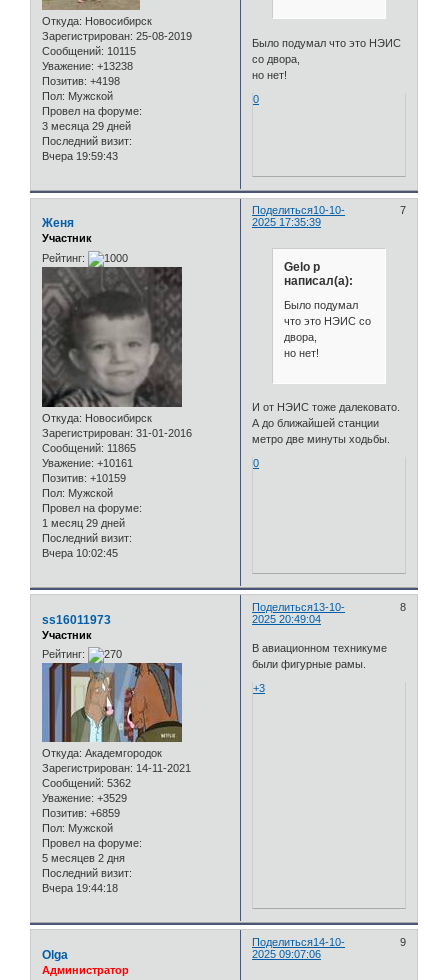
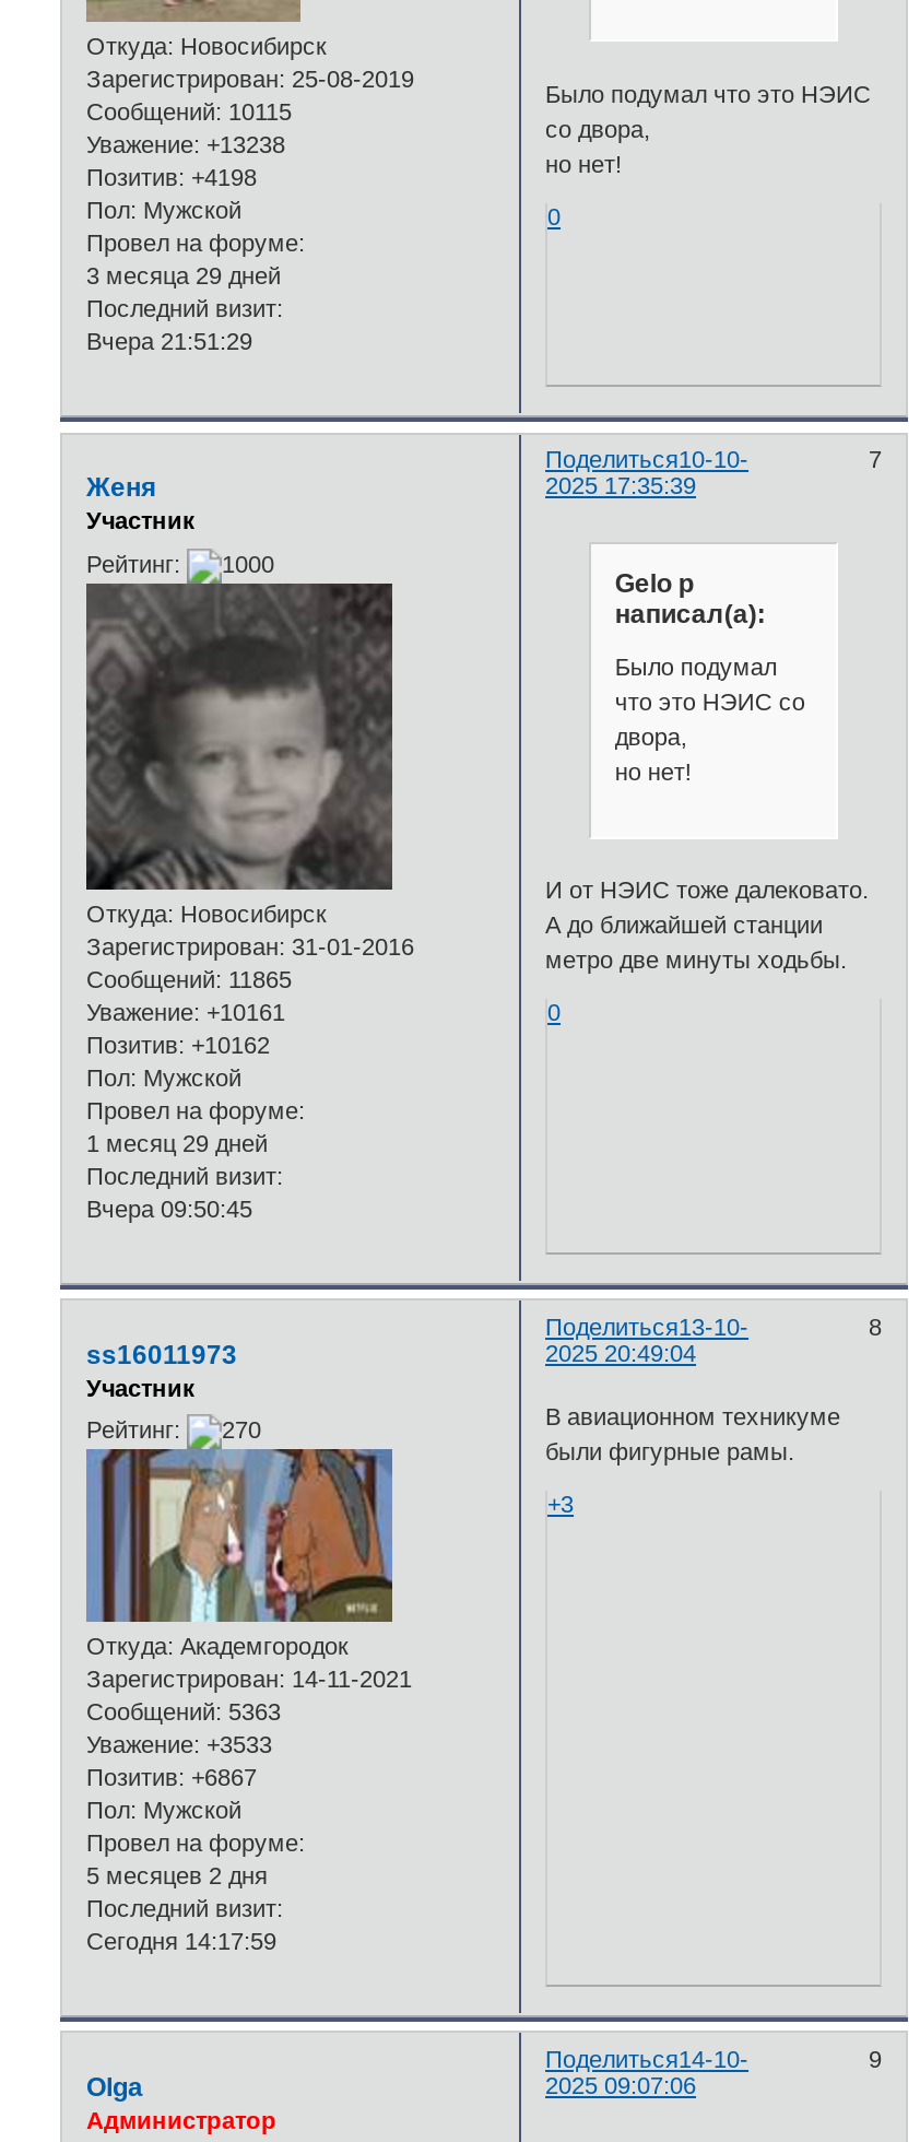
[42,150,118,162] Вчера 19:59:43 -> [86,329,252,355] Вчера 21:51:29
[42,472,126,484] Позитив: +10159 -> [86,1031,270,1057] Позитив: +10162
[42,547,118,559] Вчера 10:02:45 -> [86,1195,252,1221] Вчера 09:50:45
[42,777,131,789] Сообщений: 5362 -> [86,1698,281,1725] Сообщений: 5363
[42,792,127,804] Уважение: +3529 -> [86,1731,272,1757] Уважение: +3533
[42,807,120,819] Позитив: +6859 -> [86,1764,257,1790] Позитив: +6867
[42,882,118,894] Вчера 19:44:18 -> [86,1928,276,1954] Сегодня 14:17:59

